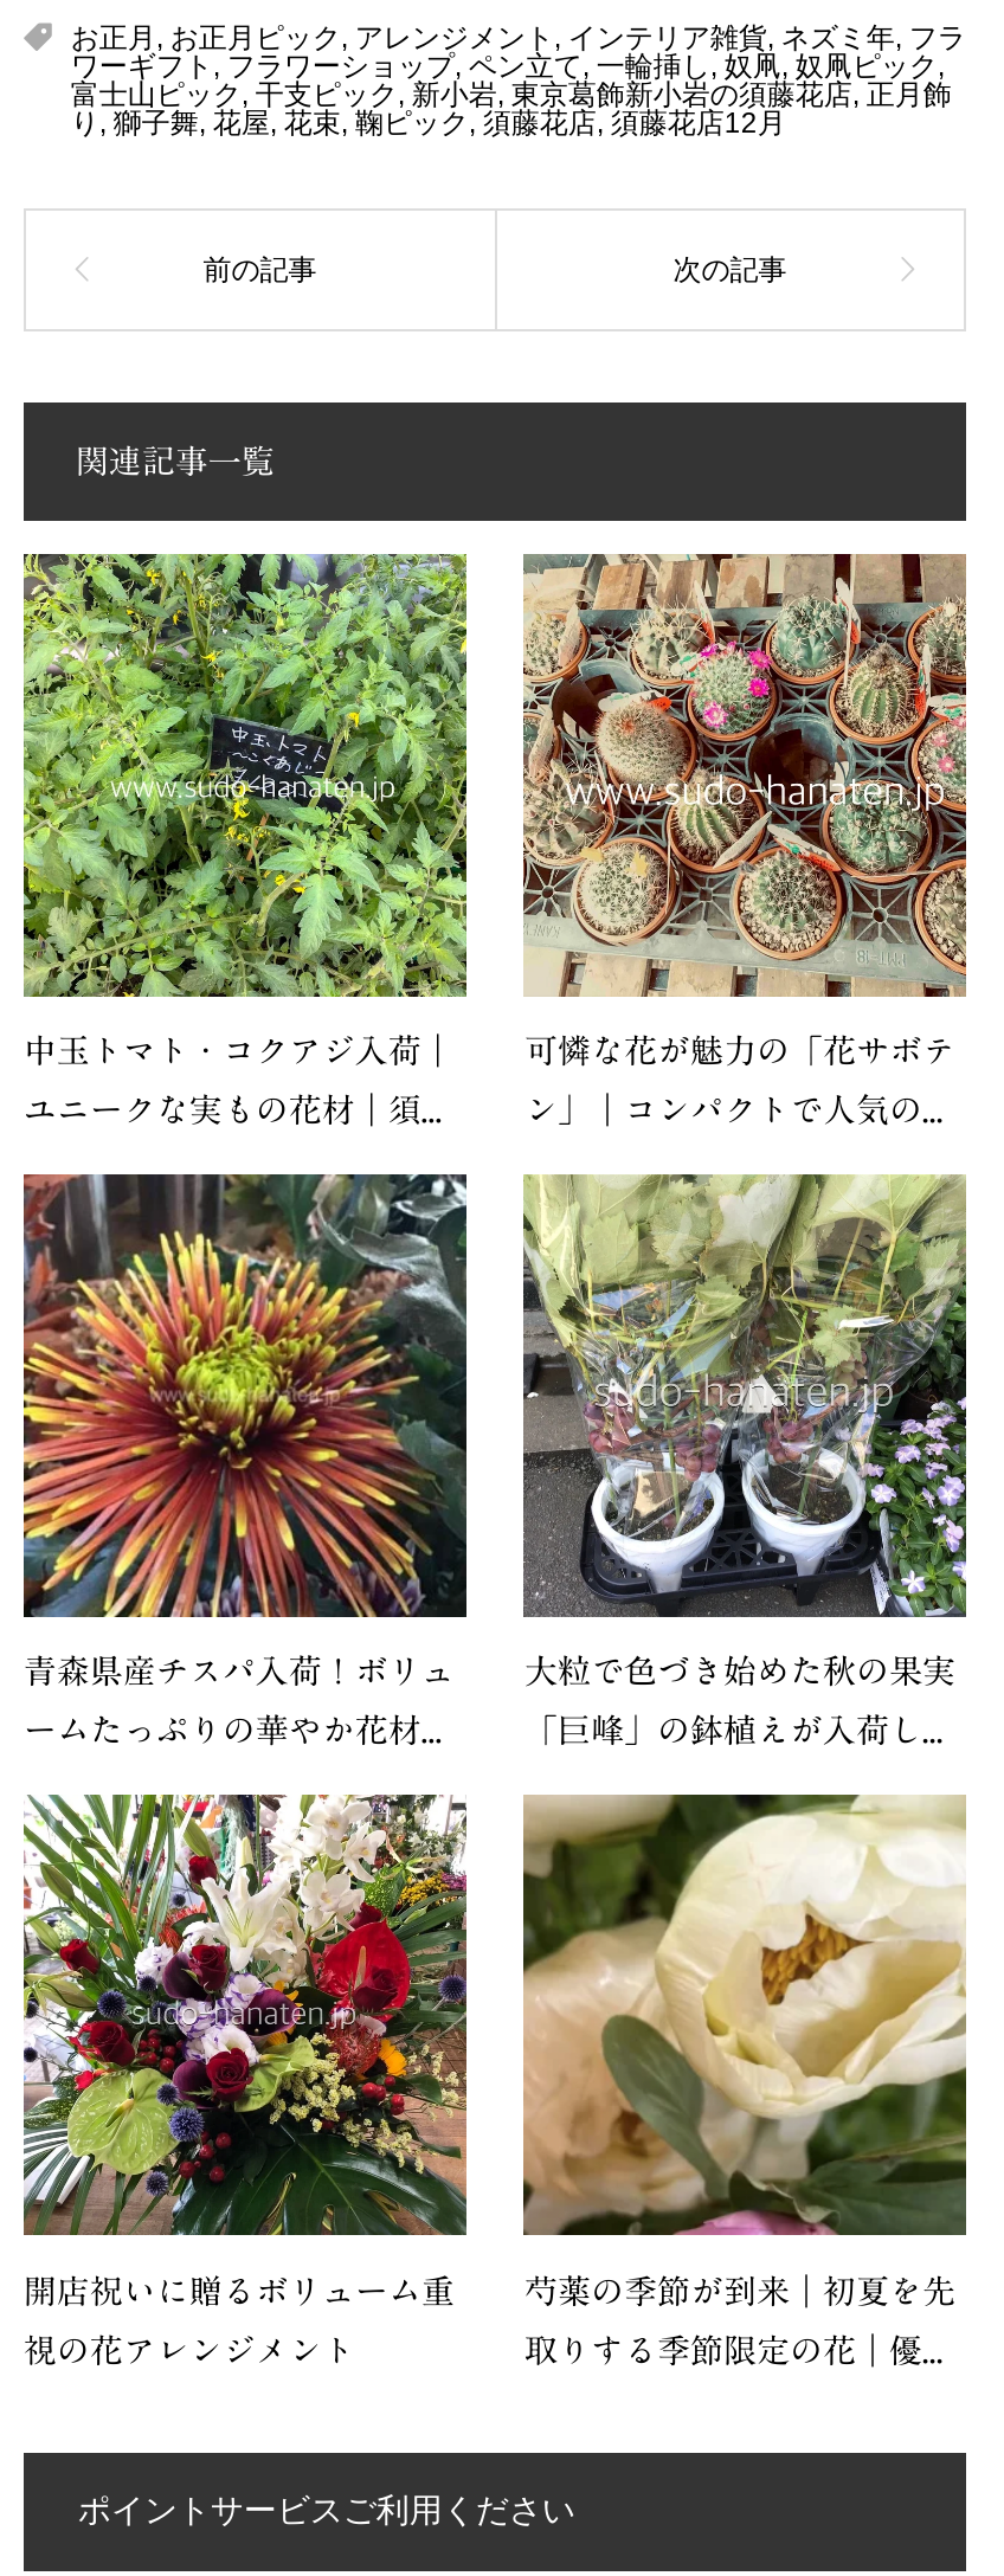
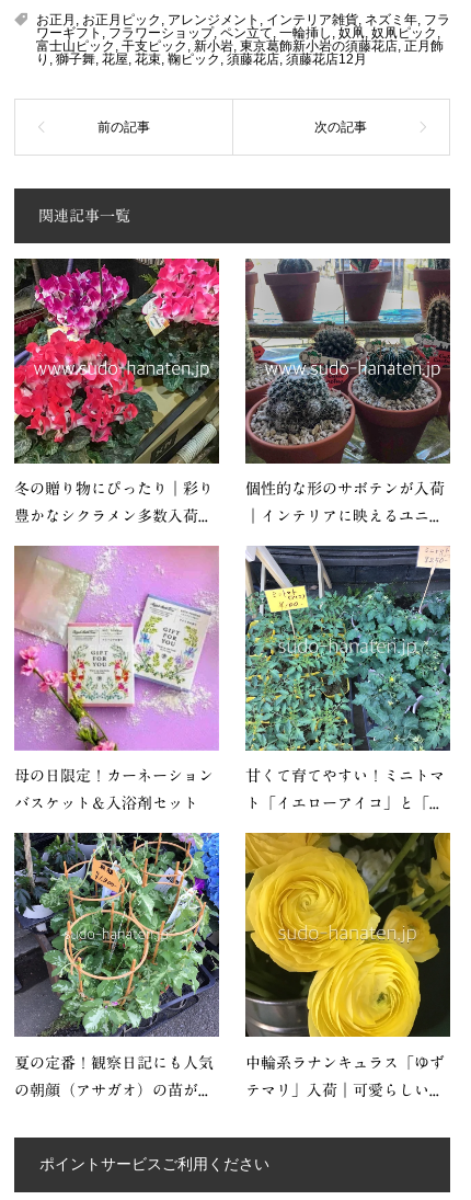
[21,552,469,1068] [image] | 中玉トマト・コクアジ入荷｜ -> [13,258,220,496] [image] | 冬の贈り物にぴったり｜彩り
[523,552,968,1068] [image] | 可憐な花が魅力の「花サボテ -> [244,258,451,496] [image] | 個性的な形のサボテンが入荷
[23,1094,443,1127] ユニークな実もの花材｜須... -> [14,508,208,524] 豊かなシクラメン多数入荷...
[524,1094,944,1127] ン」｜コンパクトで人気の... -> [246,508,440,524] ｜インテリアに映えるユニ...
[21,1172,469,1688] [image] | 青森県産チスパ入荷！ボリュ -> [13,546,219,783] [image] | 母の日限定！カーネーション
[521,1172,968,1688] [image] | 大粒で色づき始めた秋の果実 -> [244,545,451,783] [image] | 甘くて育てやすい！ミニトマ
[23,1714,443,1747] ームたっぷりの華やか花材... -> [14,795,198,811] バスケット＆入浴剤セット
[524,1714,944,1747] 「巨峰」の鉢植えが入荷し... -> [246,795,440,811] ト「イエローアイコ」と「...
[21,1792,469,2308] [image] | 開店祝いに贈るボリューム重 -> [13,832,220,1070] [image] | 夏の定番！観察日記にも人気
[521,1792,968,2308] [image] | 芍薬の季節が到来｜初夏を先 -> [244,832,451,1070] [image] | 中輪系ラナンキュラス「ゆず
[23,2334,355,2367] 視の花アレンジメント -> [14,1082,208,1098] の朝顔（アサガオ）の苗が...
[524,2334,944,2367] 取りする季節限定の花｜優... -> [246,1082,440,1098] テマリ」入荷｜可愛らしい...

